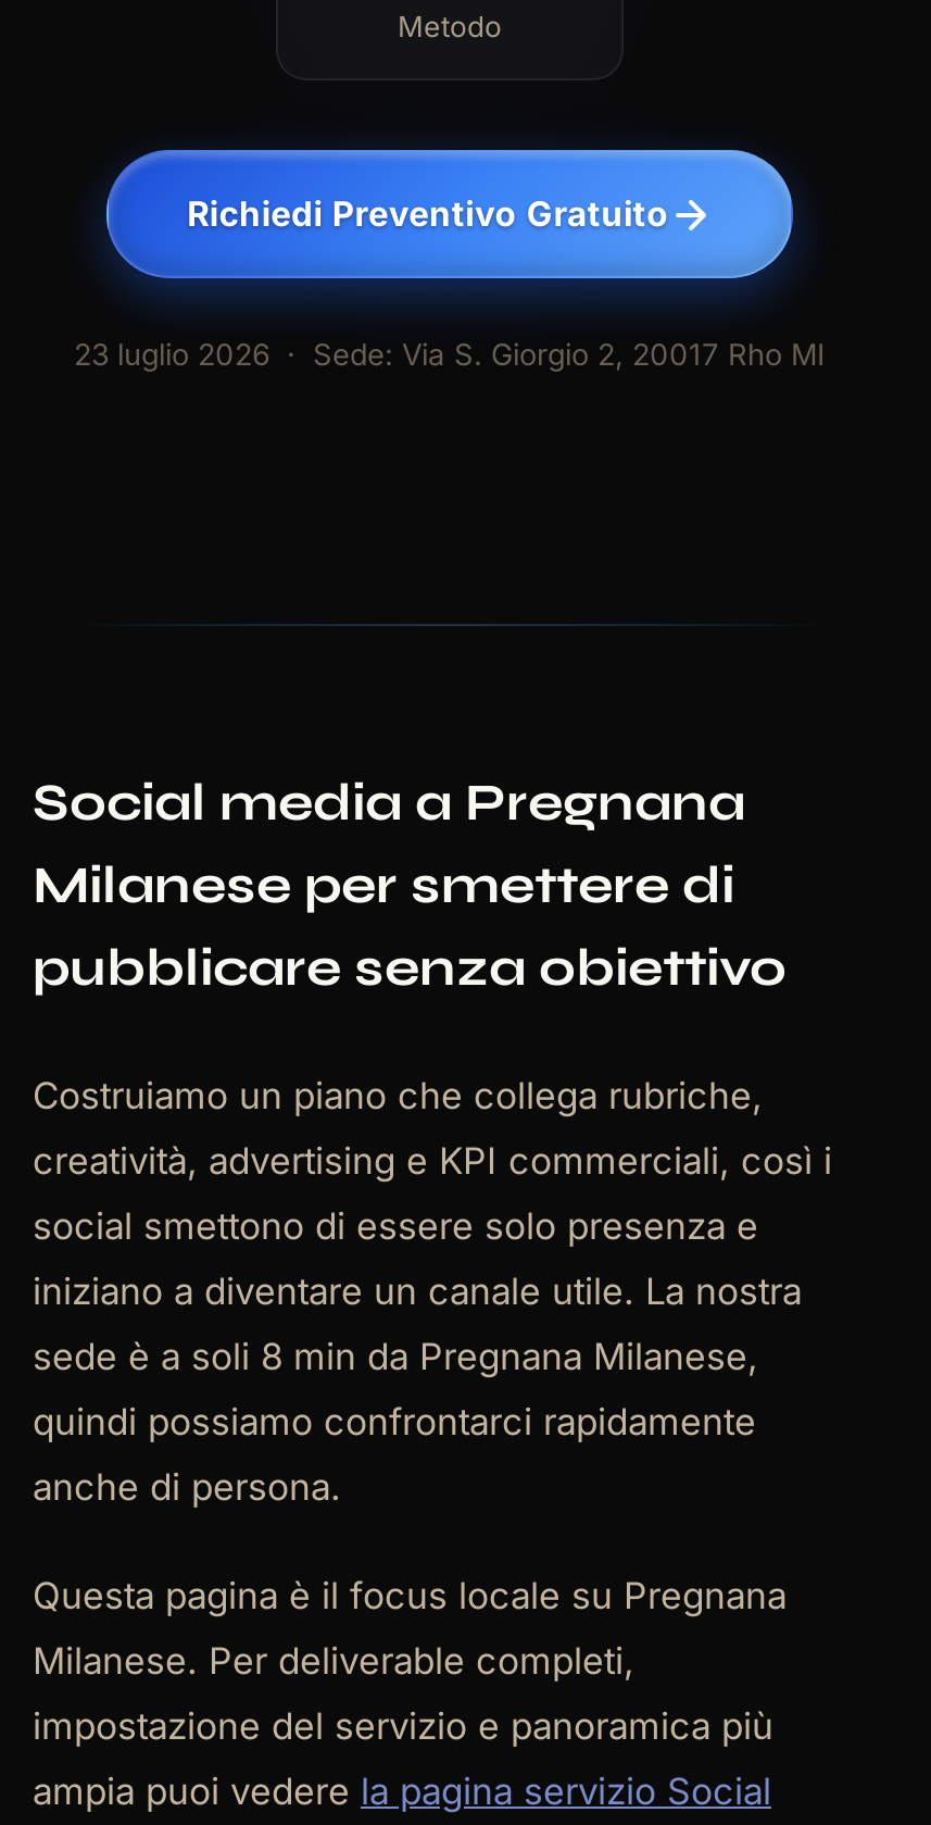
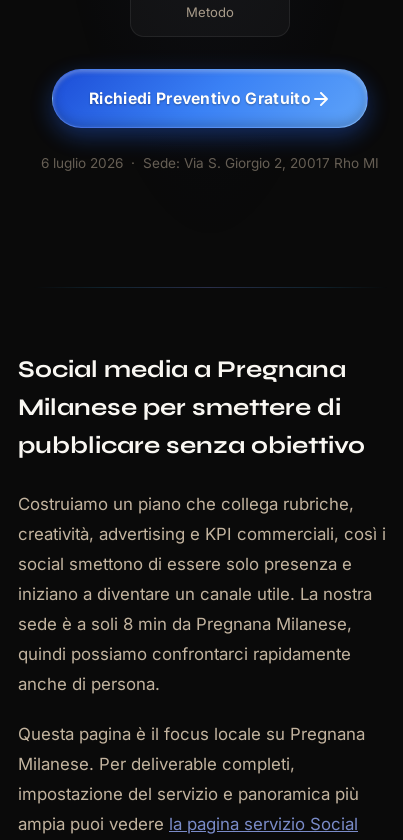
[74,338,826,372] 23 luglio 2026 · Sede: Via S. Giorgio 2, 20017 Rho MI -> [41,155,379,171] 6 luglio 2026 · Sede: Via S. Giorgio 2, 20017 Rho MI

